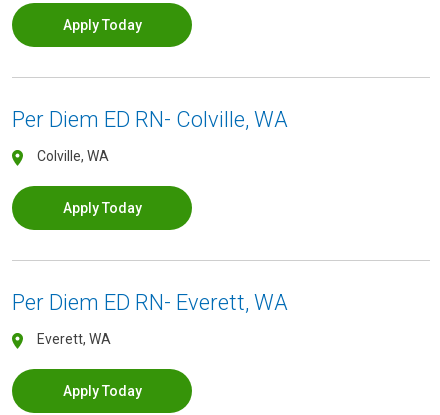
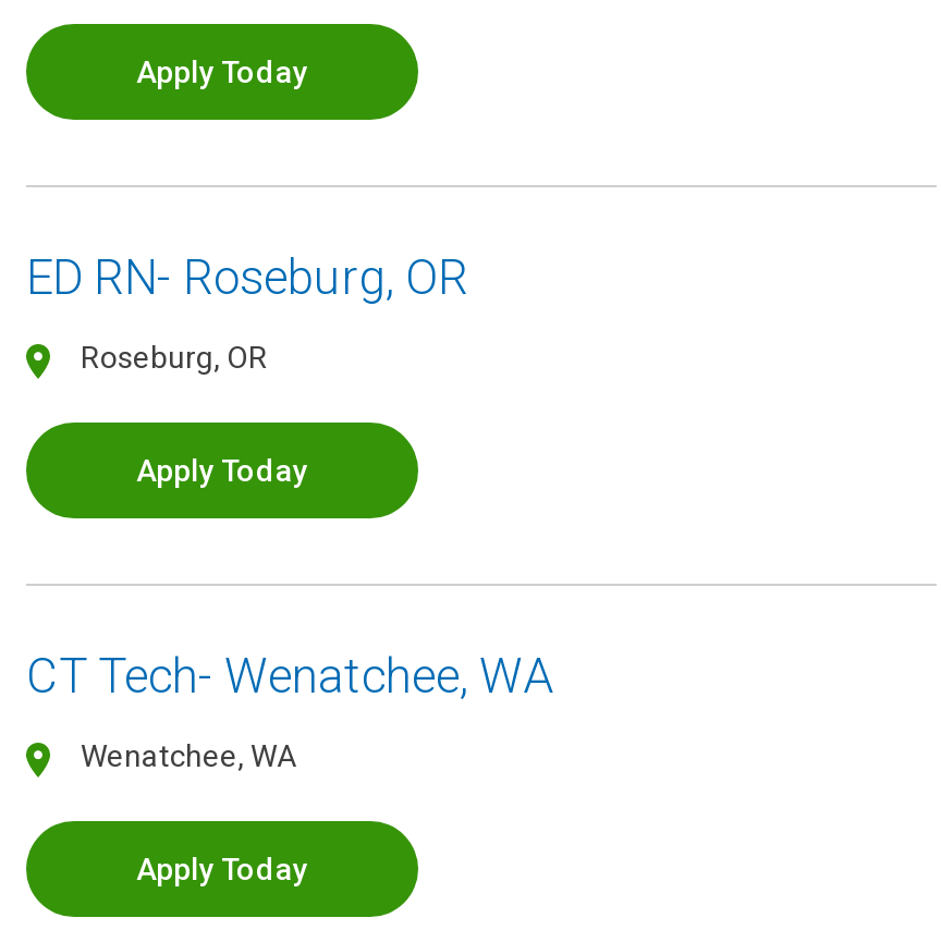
[12,107,288,132] Per Diem ED RN- Colville, WA -> [26,250,468,305] ED RN- Roseburg, OR
[37,148,109,164] Colville, WA -> [81,340,268,375] Roseburg, OR
[12,290,288,315] Per Diem ED RN- Everett, WA -> [26,649,553,703] CT Tech- Wenatchee, WA
[37,331,111,347] Everett, WA -> [81,738,298,773] Wenatchee, WA

